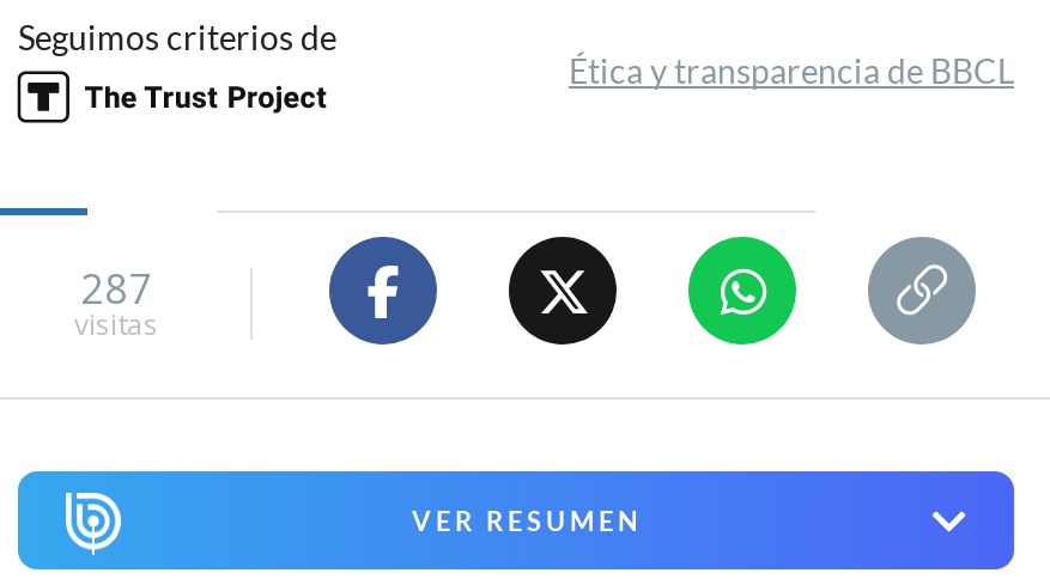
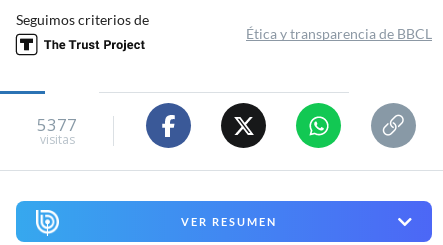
[80,261,152,316] 287 -> [37,113,77,136] 5377

